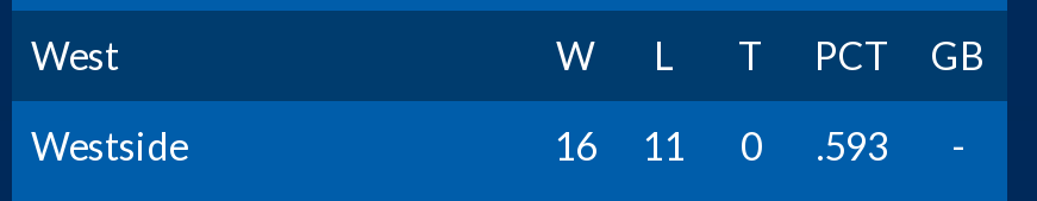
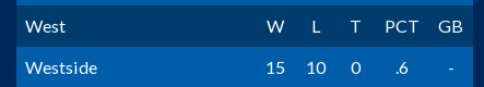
[554,123,596,168] 16 -> [265,57,285,77] 15
[642,123,685,168] 11 -> [305,57,325,77] 10
[817,123,888,168] .593 -> [396,57,409,77] .6

